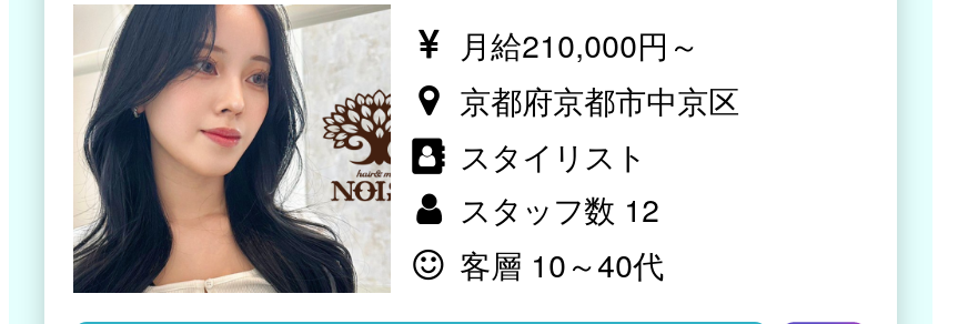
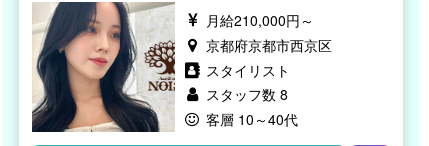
[460,77,740,122] 京都府京都市中京区 -> [206,35,332,55] 京都府京都市西京区
[460,187,660,232] スタッフ数 12 -> [206,84,288,104] スタッフ数 8

